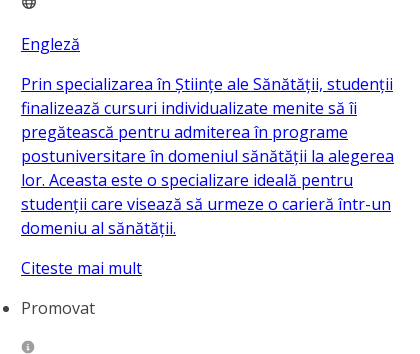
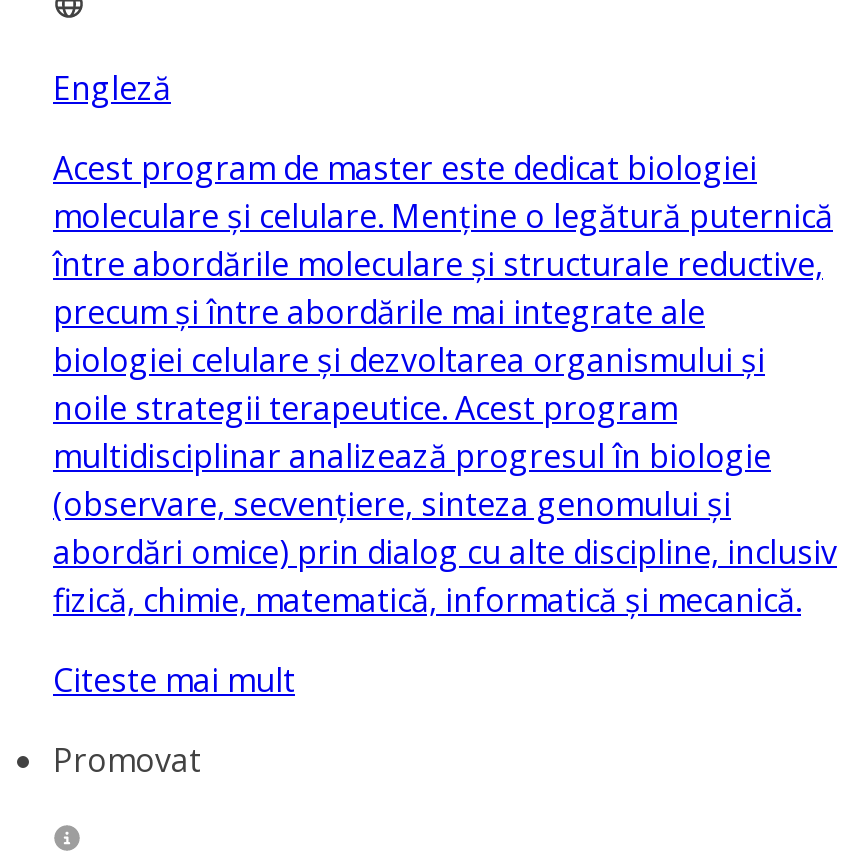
[21,73,394,239] Prin specializarea în Științe ale Sănătății, studenții | finalizează cursuri individualizate menite să îi | pregătească pentru admiterea în programe | postuniversitare în domeniul sănătății la alegerea | lor. Aceasta este o specializare ideală pentru | studenții care visează să urmeze o carieră într-un | domeniu al sănătății. -> [53,147,837,623] Acest program de master este dedicat biologiei | moleculare și celulare. Menține o legătură puternică | între abordările moleculare și structurale reductive, | precum și între abordările mai integrate ale | biologiei celulare și dezvoltarea organismului și | noile strategii terapeutice. Acest program | multidisciplinar analizează progresul în biologie | (observare, secvențiere, sinteza genomului și | abordări omice) prin dialog cu alte discipline, inclusiv | fizică, chimie, matematică, informatică și mecanică.

